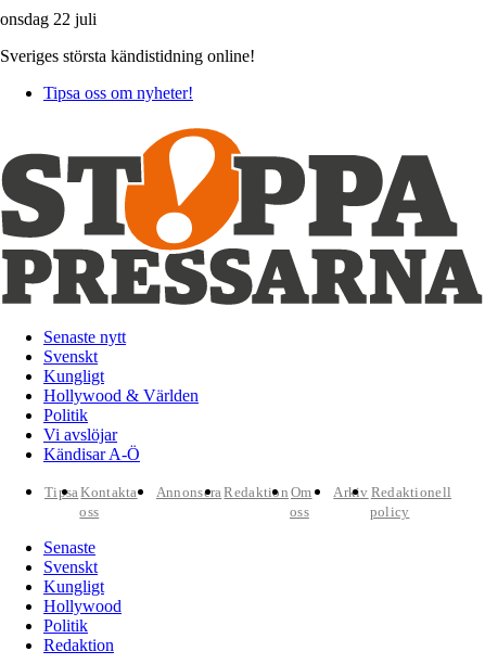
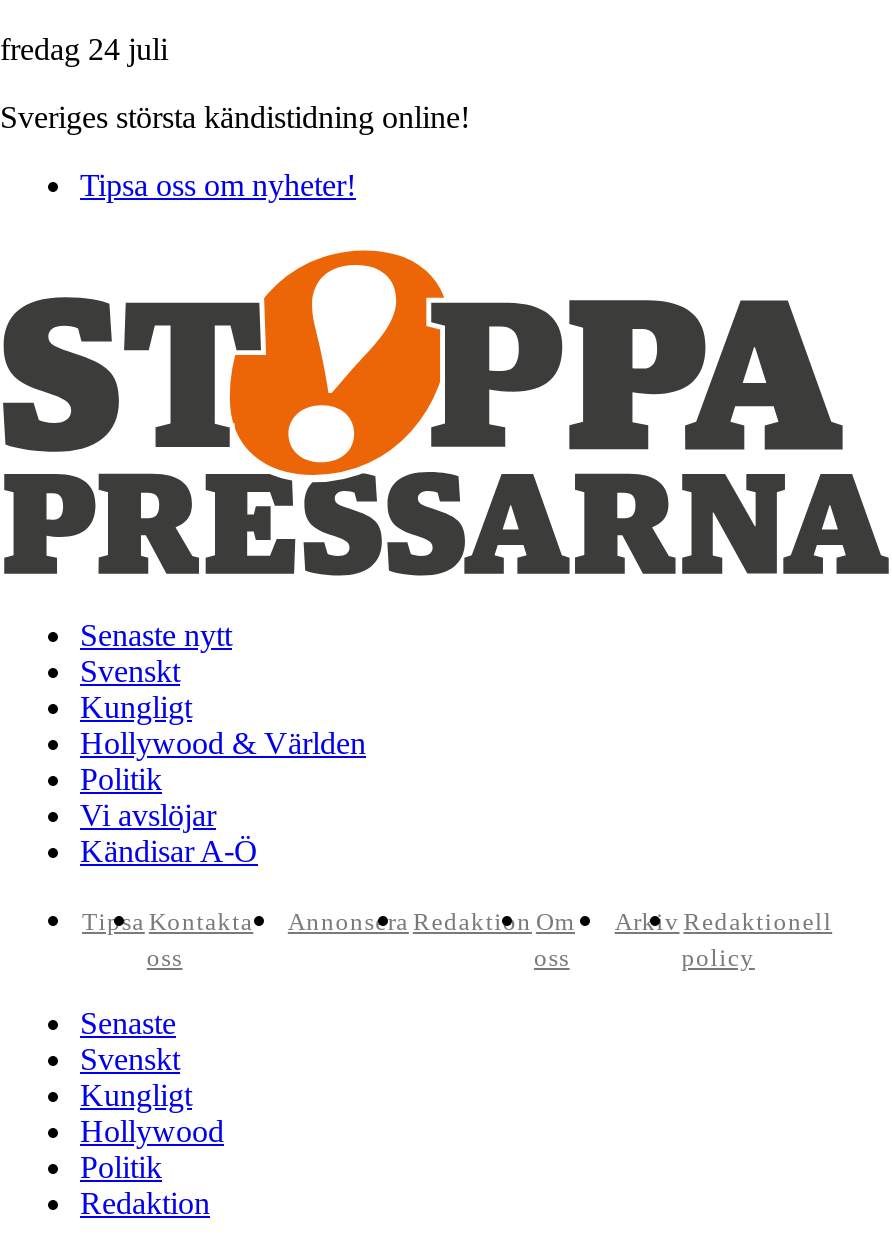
[0,10,97,28] onsdag 22 juli -> [0,32,168,66] fredag 24 juli

